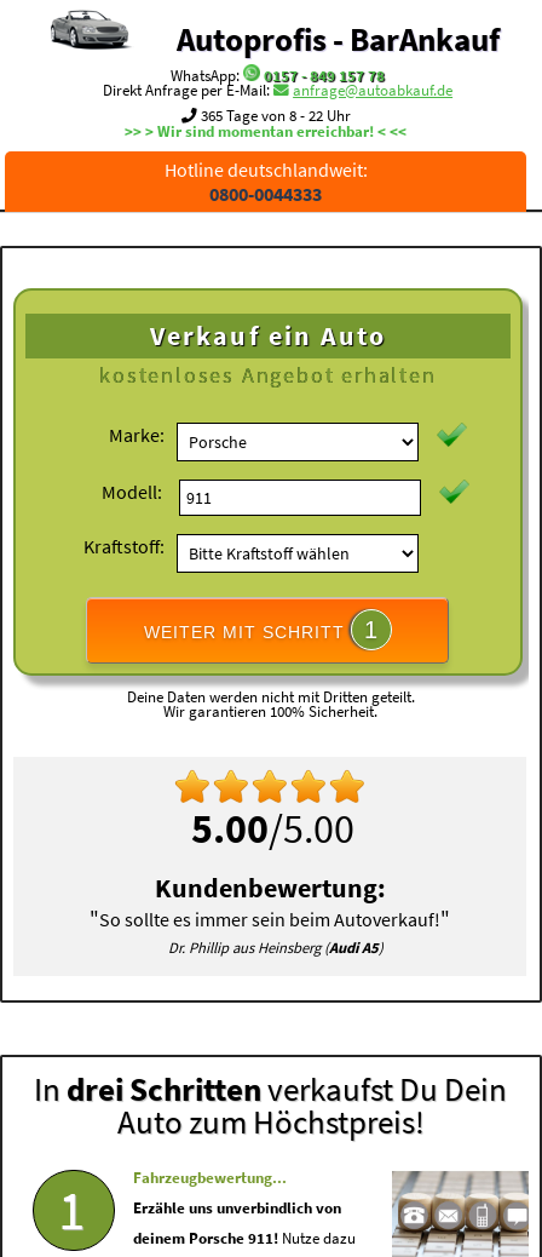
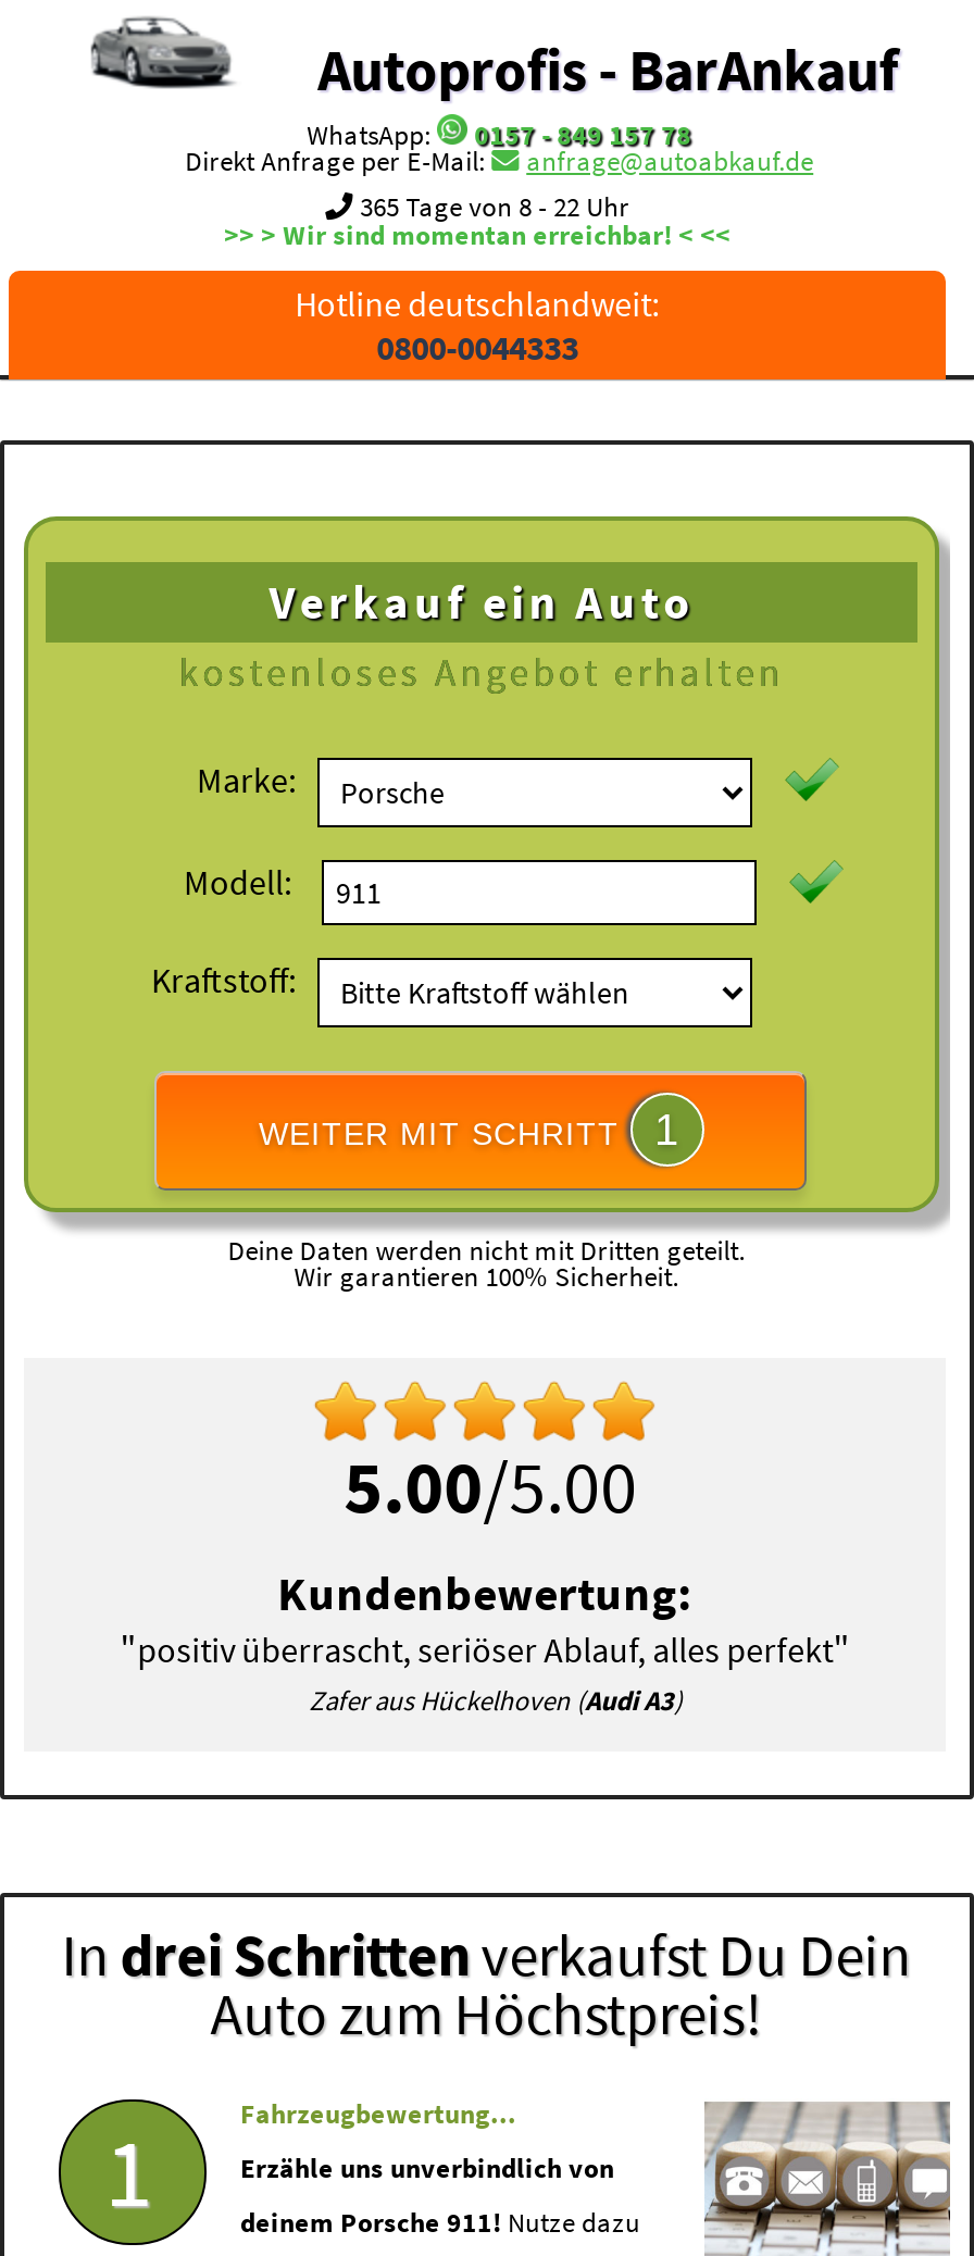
[90,905,450,957] "So sollte es immer sein beim Autoverkauf!" | Dr. Phillip aus Heinsberg (Audi A5) -> [120,1624,850,1718] "positiv überrascht, seriöser Ablauf, alles perfekt" | Zafer aus Hückelhoven (Audi A3)

